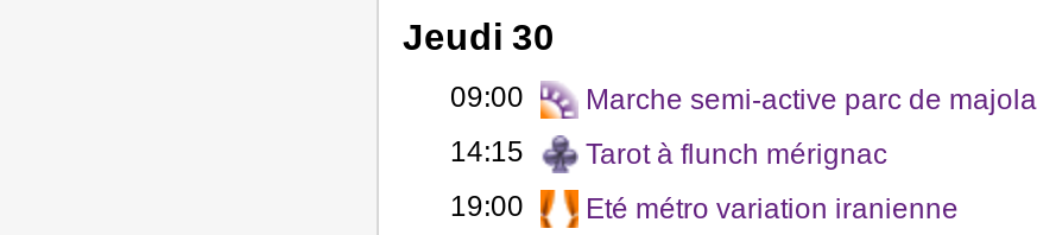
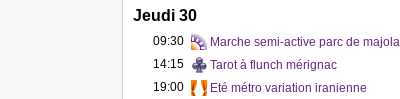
[450,81,524,114] 09:00 -> [153,34,184,48] 09:30

